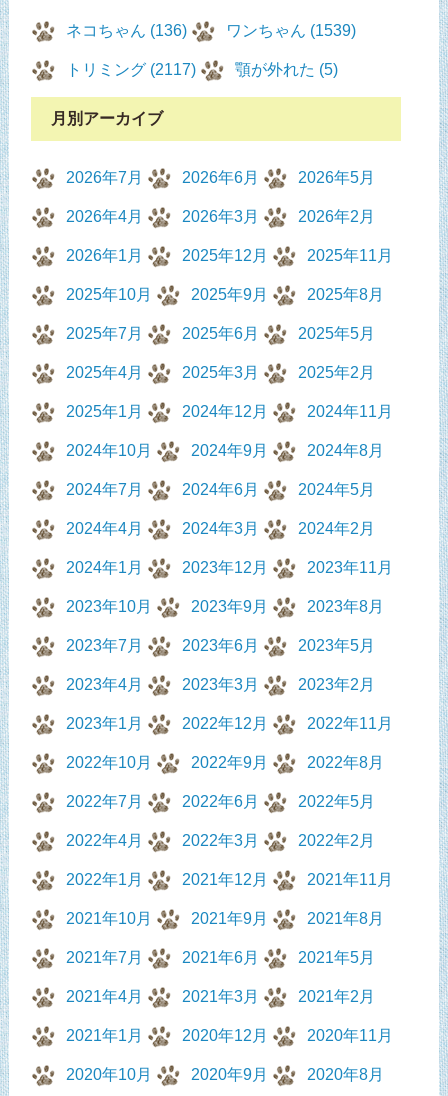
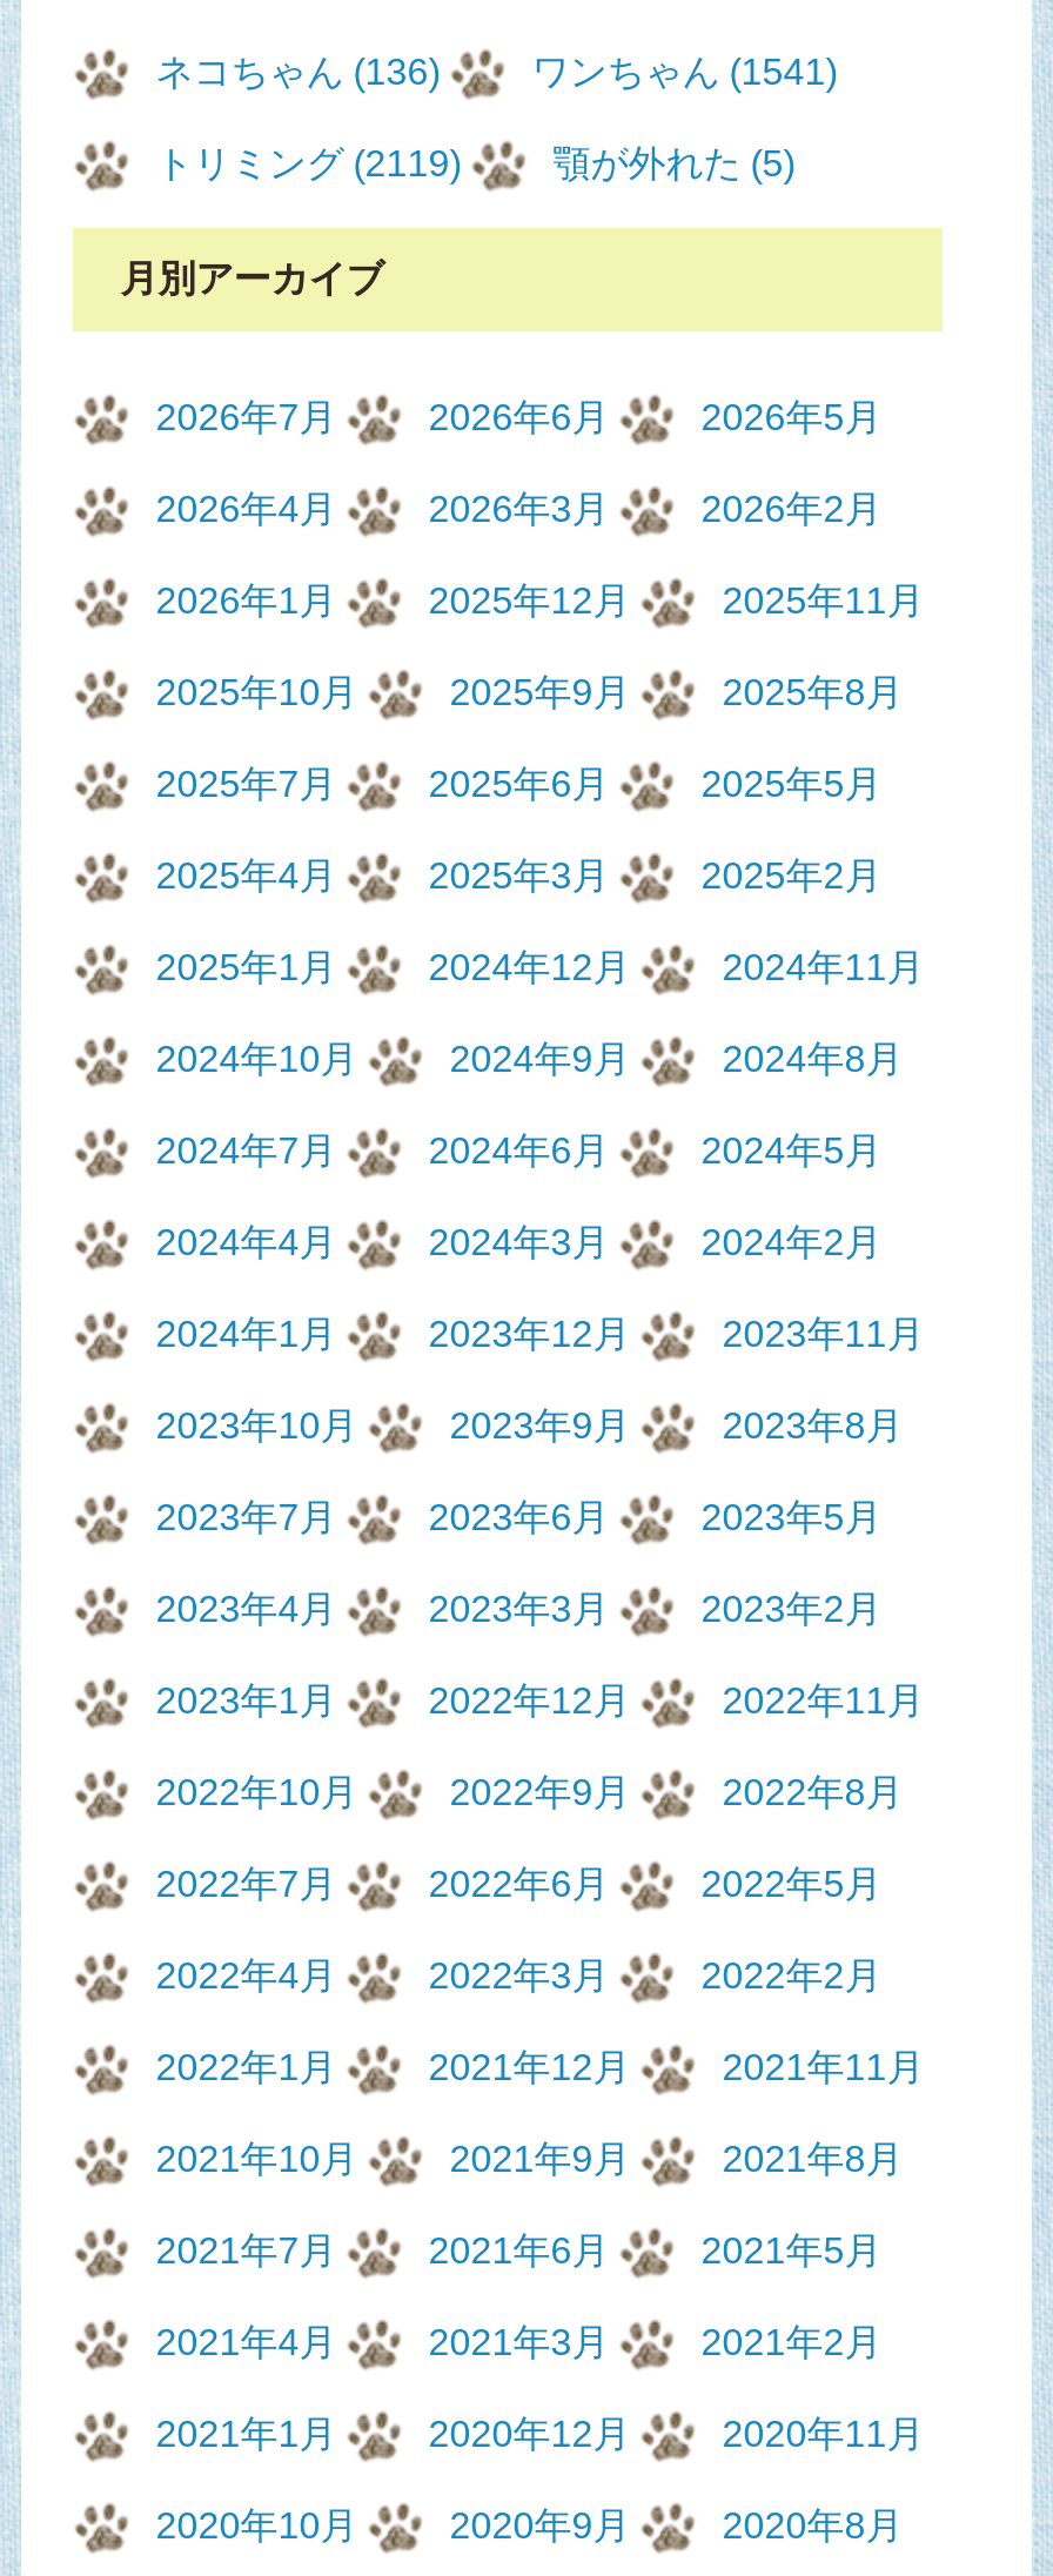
[226,22,356,39] ワンちゃん (1539) -> [532,51,837,91] ワンちゃん (1541)
[66,61,196,78] トリミング (2117) -> [156,143,461,183] トリミング (2119)

